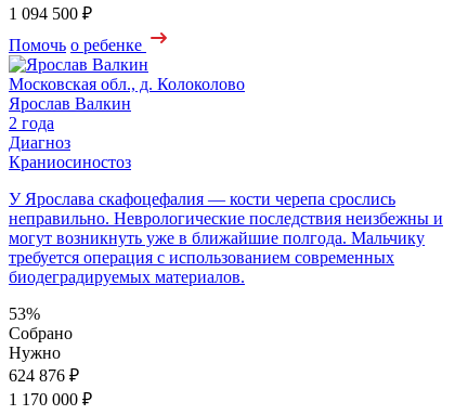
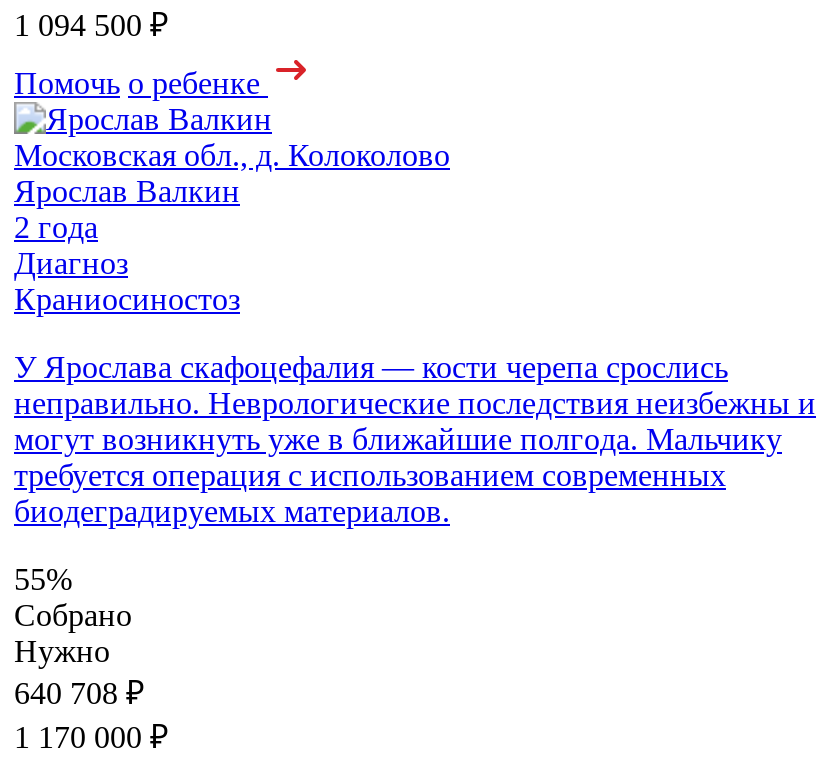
[9,304,40,323] 53% -> [14,561,72,595] 55%
[9,366,79,384] 624 876 ₽ -> [14,675,144,709] 640 708 ₽

